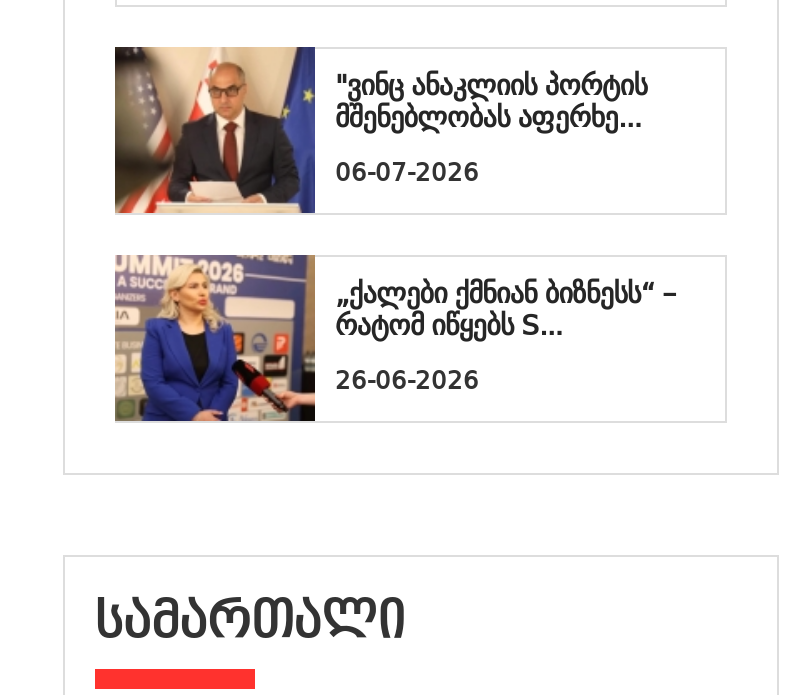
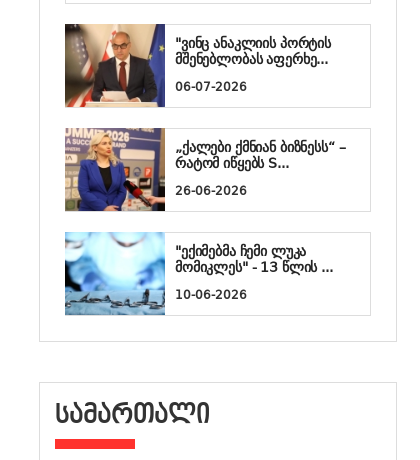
none -> [64,232,333,316] [image] | "ექიმებმა ჩემი ლუკა | მომიკლეს" - 13 წლის ... | 10-06-2026

